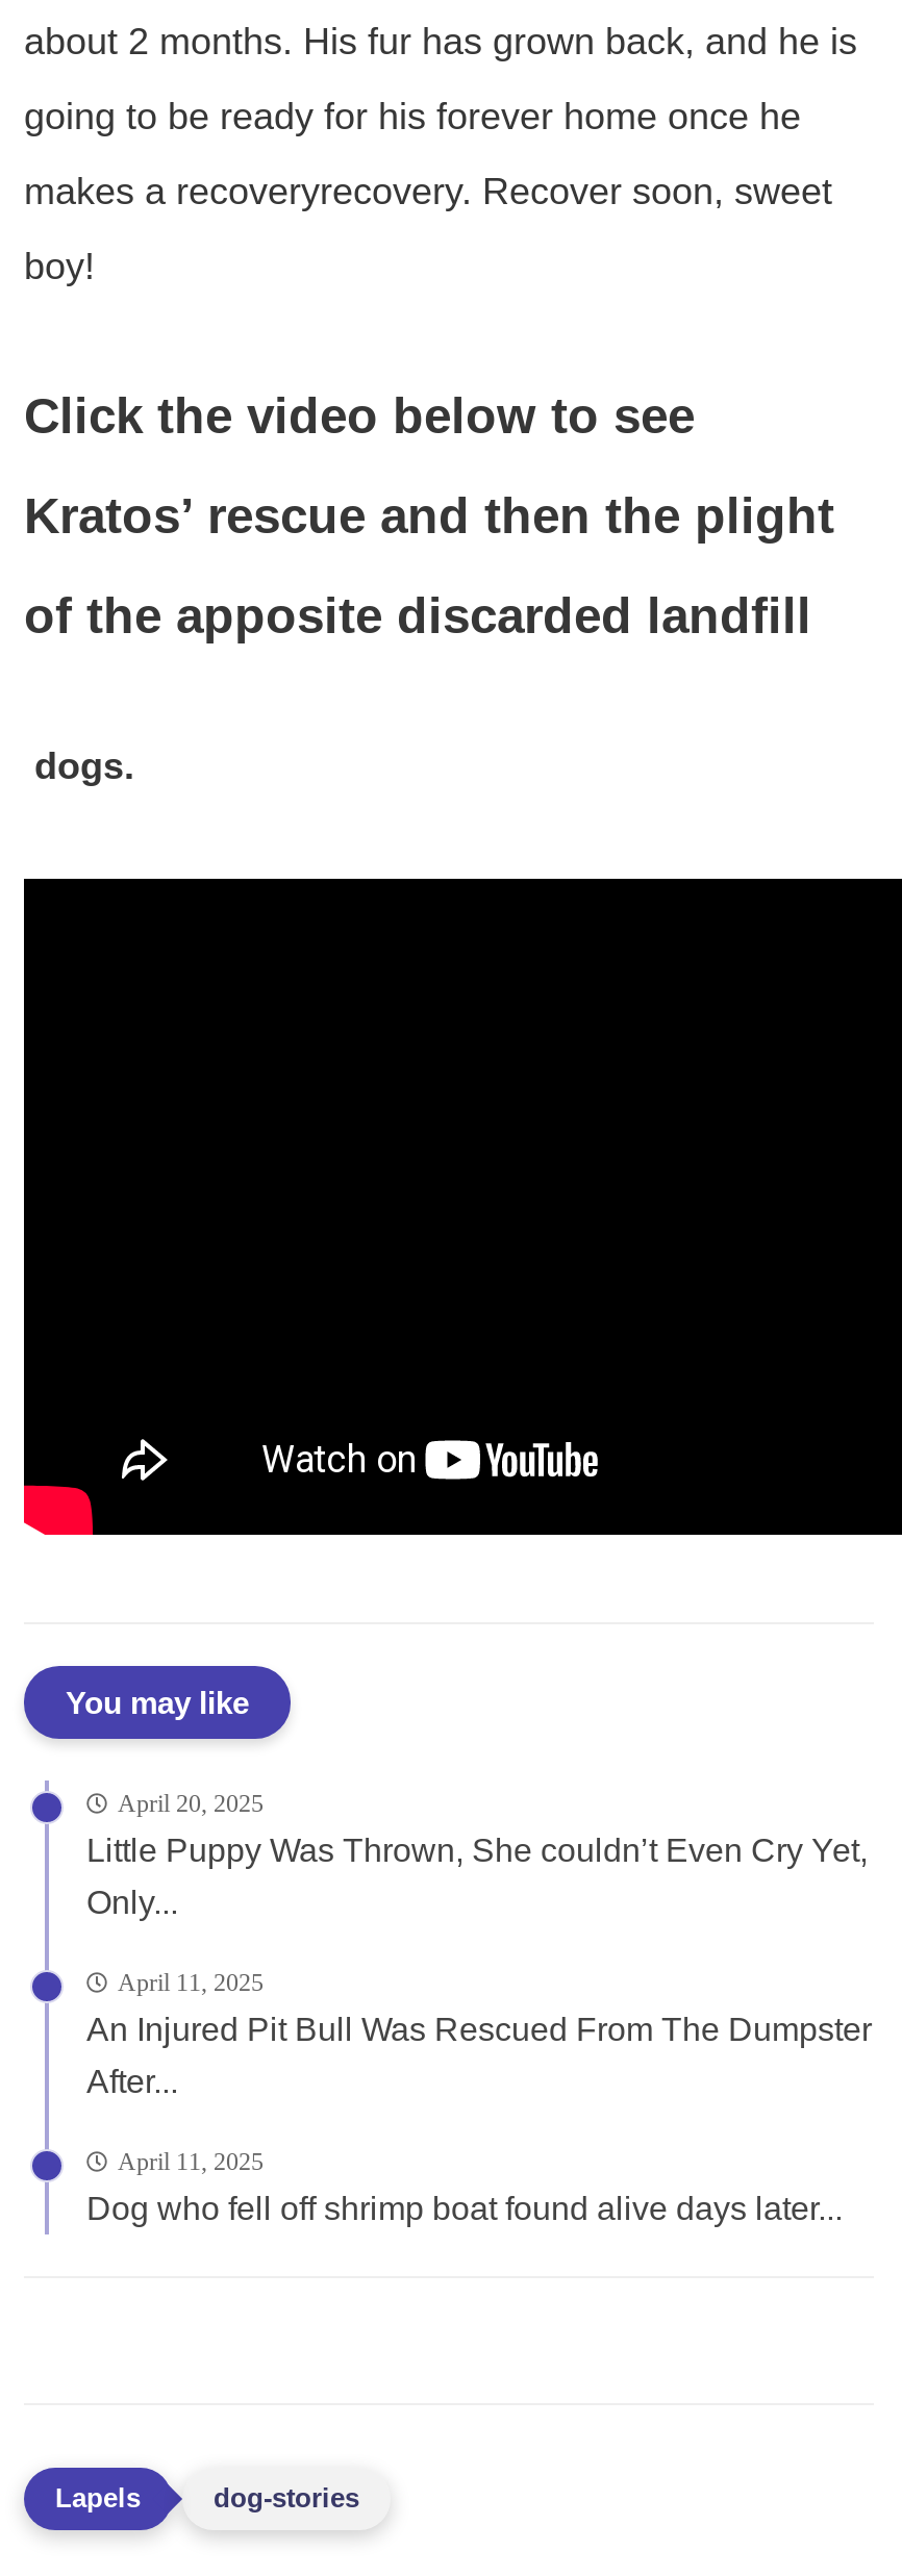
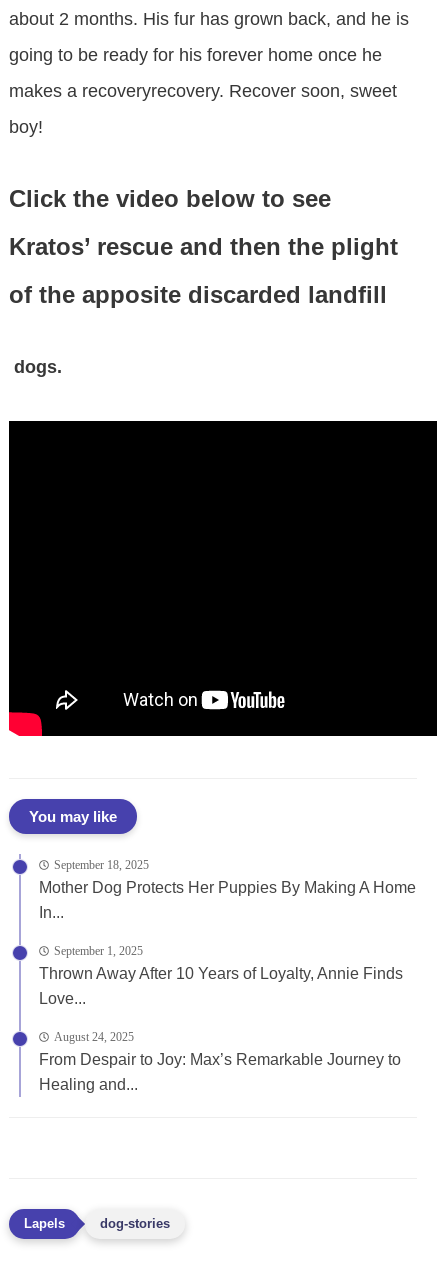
[86,1788,872,2226] April 20, 2025 | Little Puppy Was Thrown, She couldn’t Even Cry Yet, | Only... | April 11, 2025 | An Injured Pit Bull Was Rescued From The Dumpster | After... | April 11, 2025 | Dog who fell off shrimp boat found alive days later... -> [39,858,416,1093] September 18, 2025 | Mother Dog Protects Her Puppies By Making A Home | In... | September 1, 2025 | Thrown Away After 10 Years of Loyalty, Annie Finds | Love... | August 24, 2025 | From Despair to Joy: Max’s Remarkable Journey to | Healing and...

